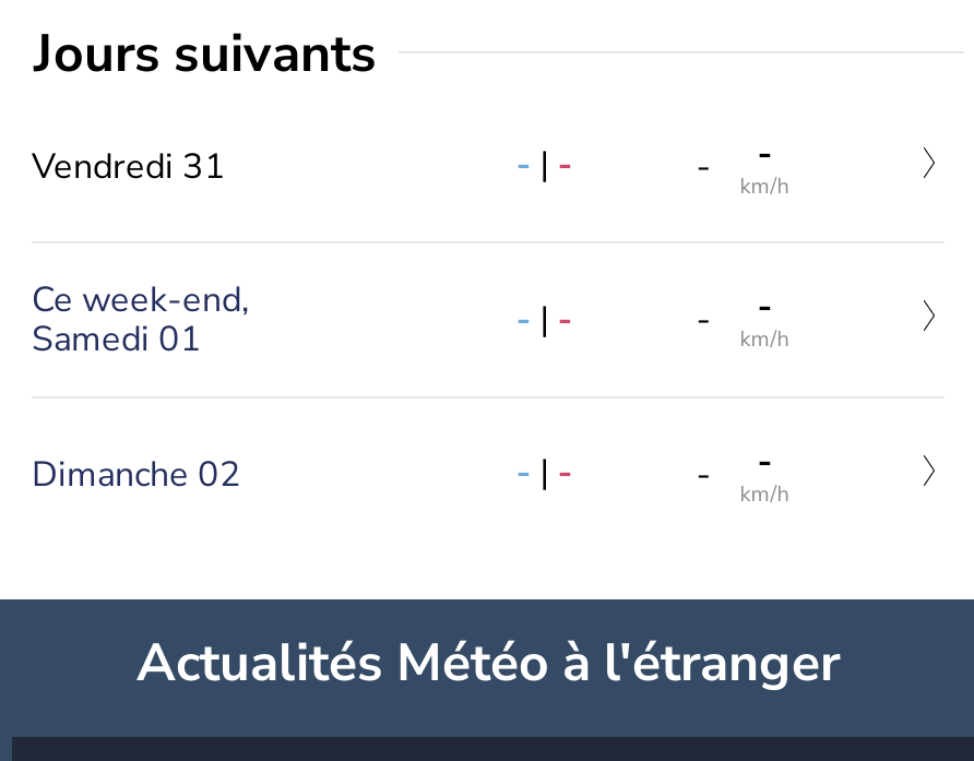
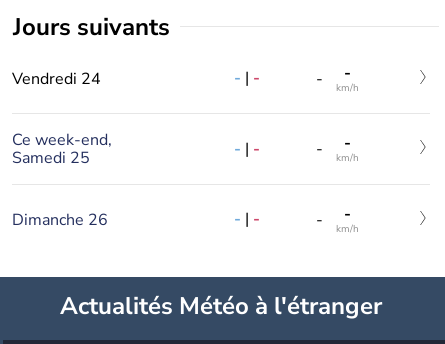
[32,142,226,190] Vendredi 31 -> [12,68,101,90] Vendredi 24
[32,316,202,364] Samedi 01 -> [12,147,90,169] Samedi 25
[32,450,241,499] Dimanche 02 -> [12,209,108,231] Dimanche 26

